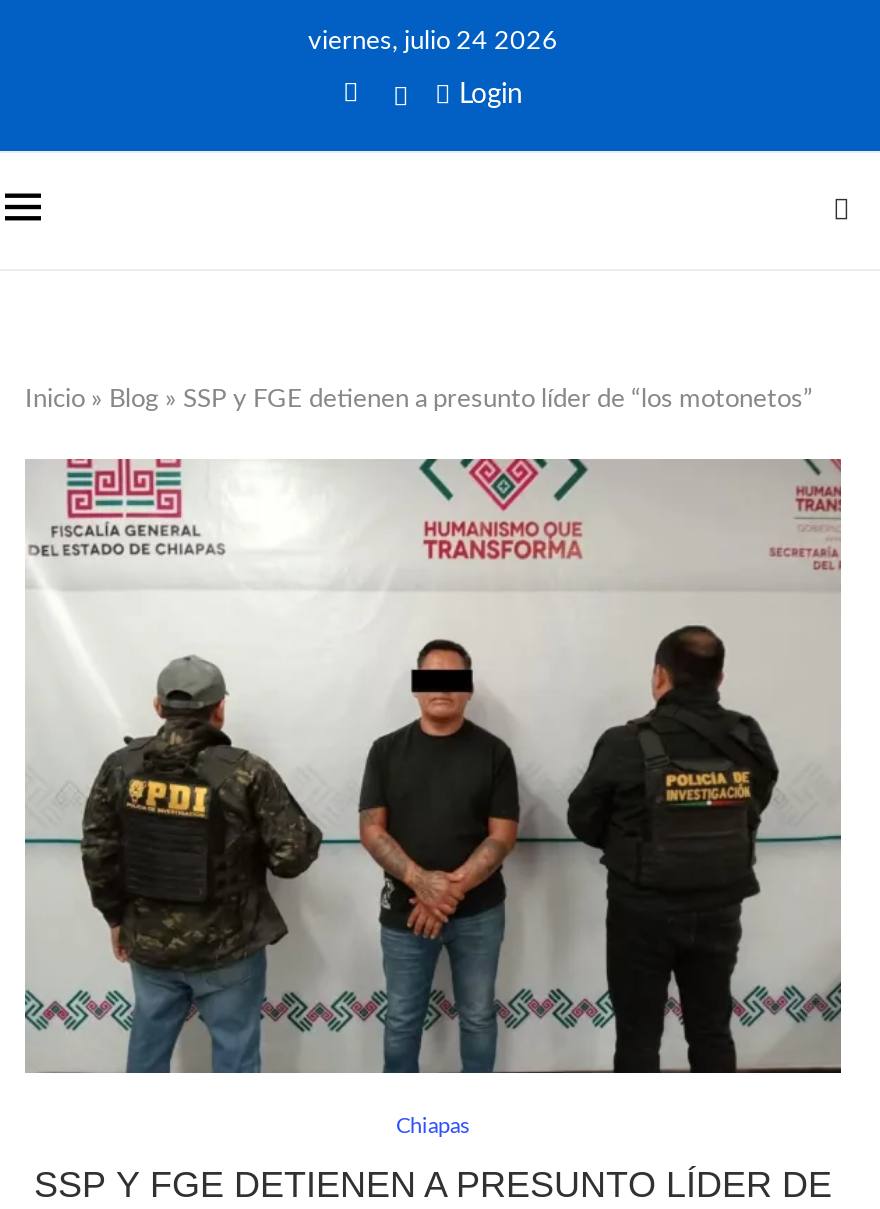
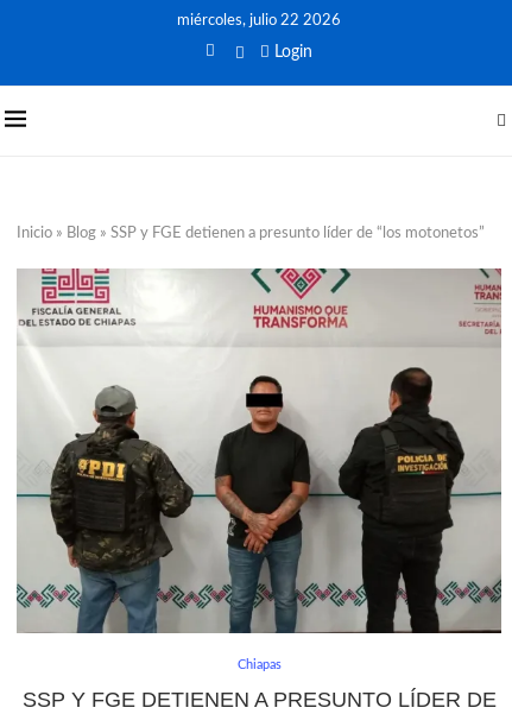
[308,29,558,55] viernes, julio 24 2026 -> [177,13,341,29] miércoles, julio 22 2026

